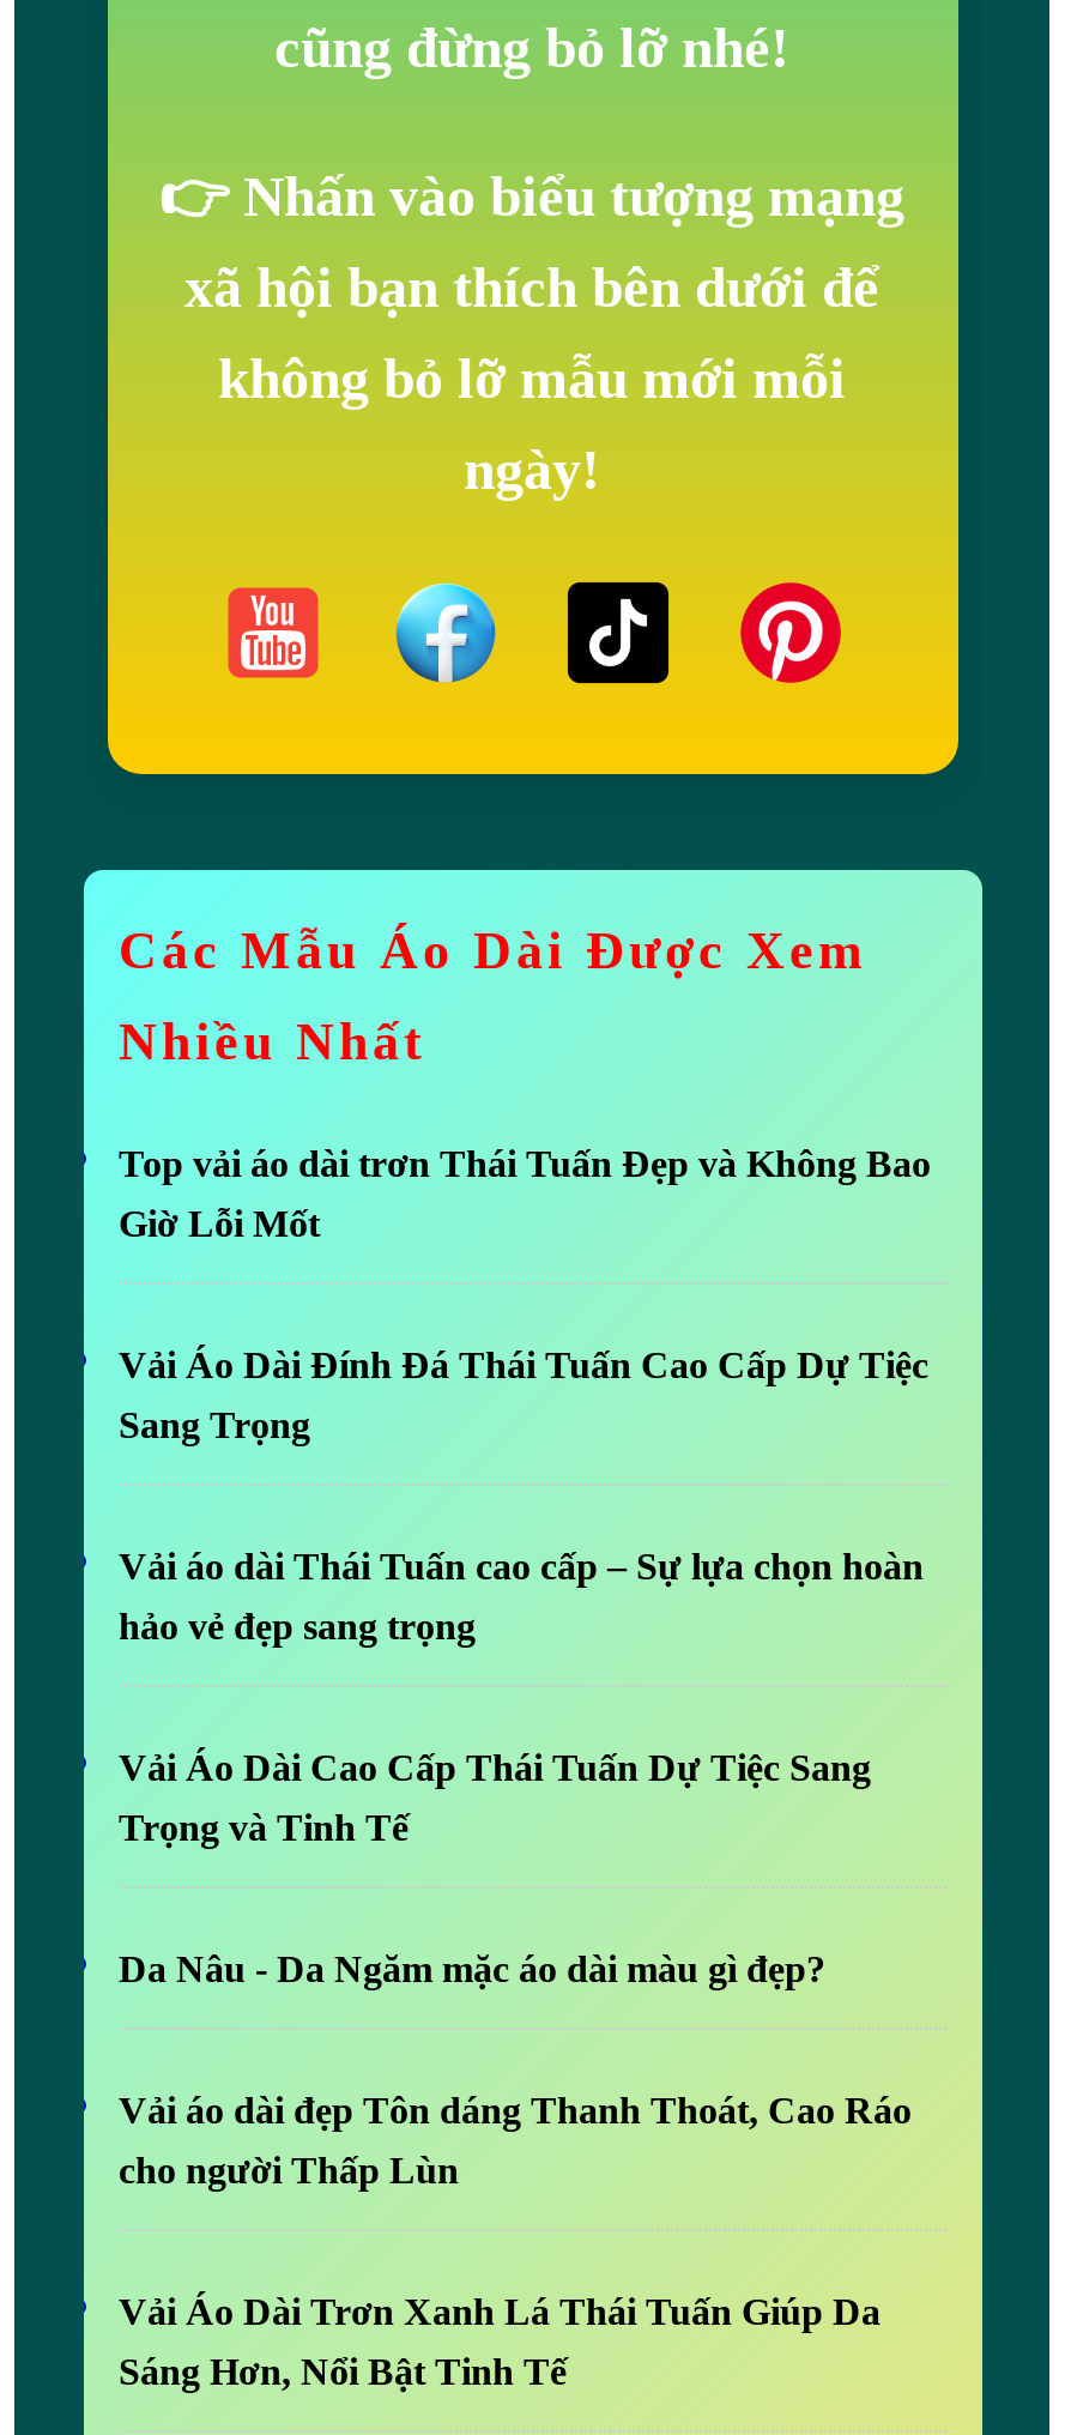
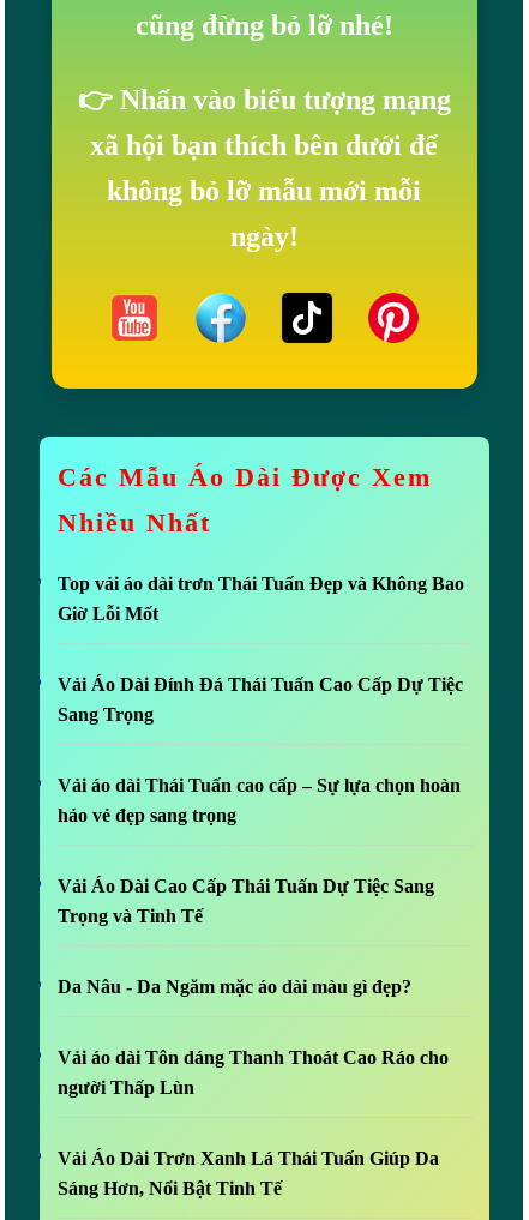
[119,2090,912,2131] Vải áo dài đẹp Tôn dáng Thanh Thoát, Cao Ráo -> [57,1047,448,1068] Vải áo dài Tôn dáng Thanh Thoát Cao Ráo cho
[119,2150,459,2191] cho người Thấp Lùn -> [57,1077,194,1098] người Thấp Lùn

